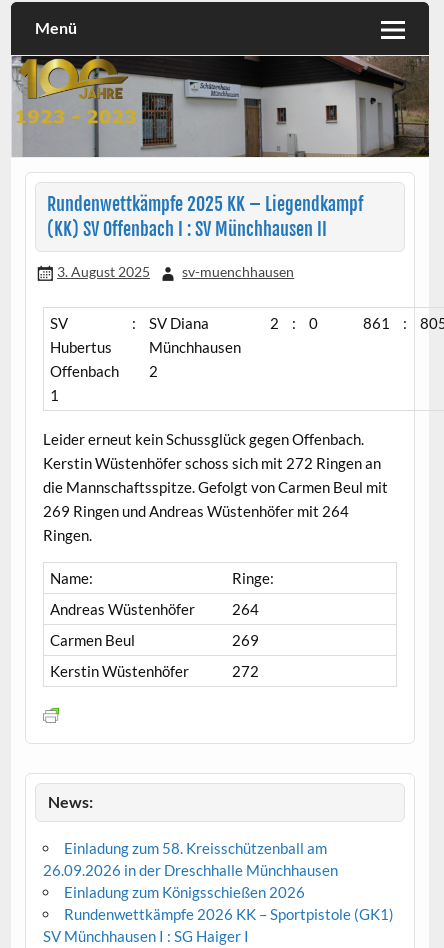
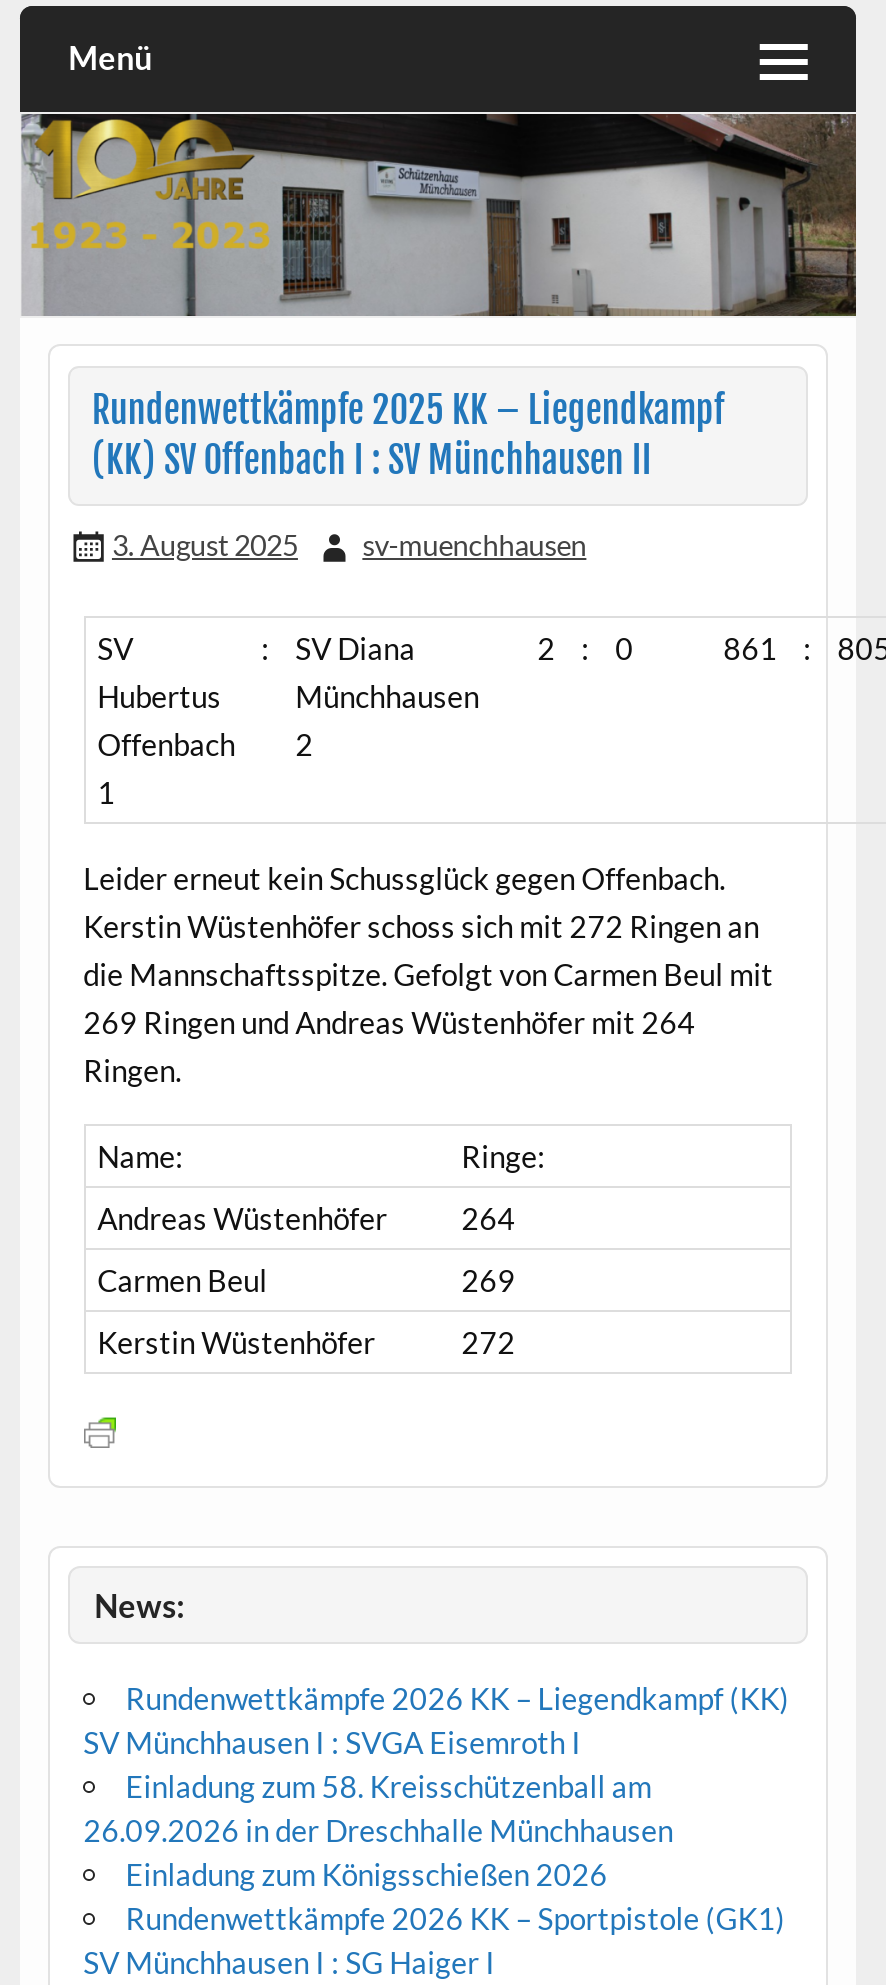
none -> [83,1679,790,1759] Rundenwettkämpfe 2026 KK – Liegendkampf (KK) | SV Münchhausen I : SVGA Eisemroth I

